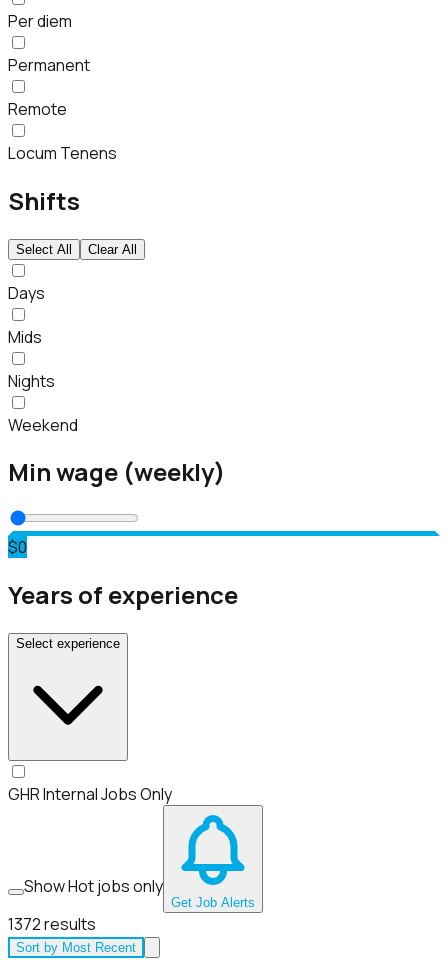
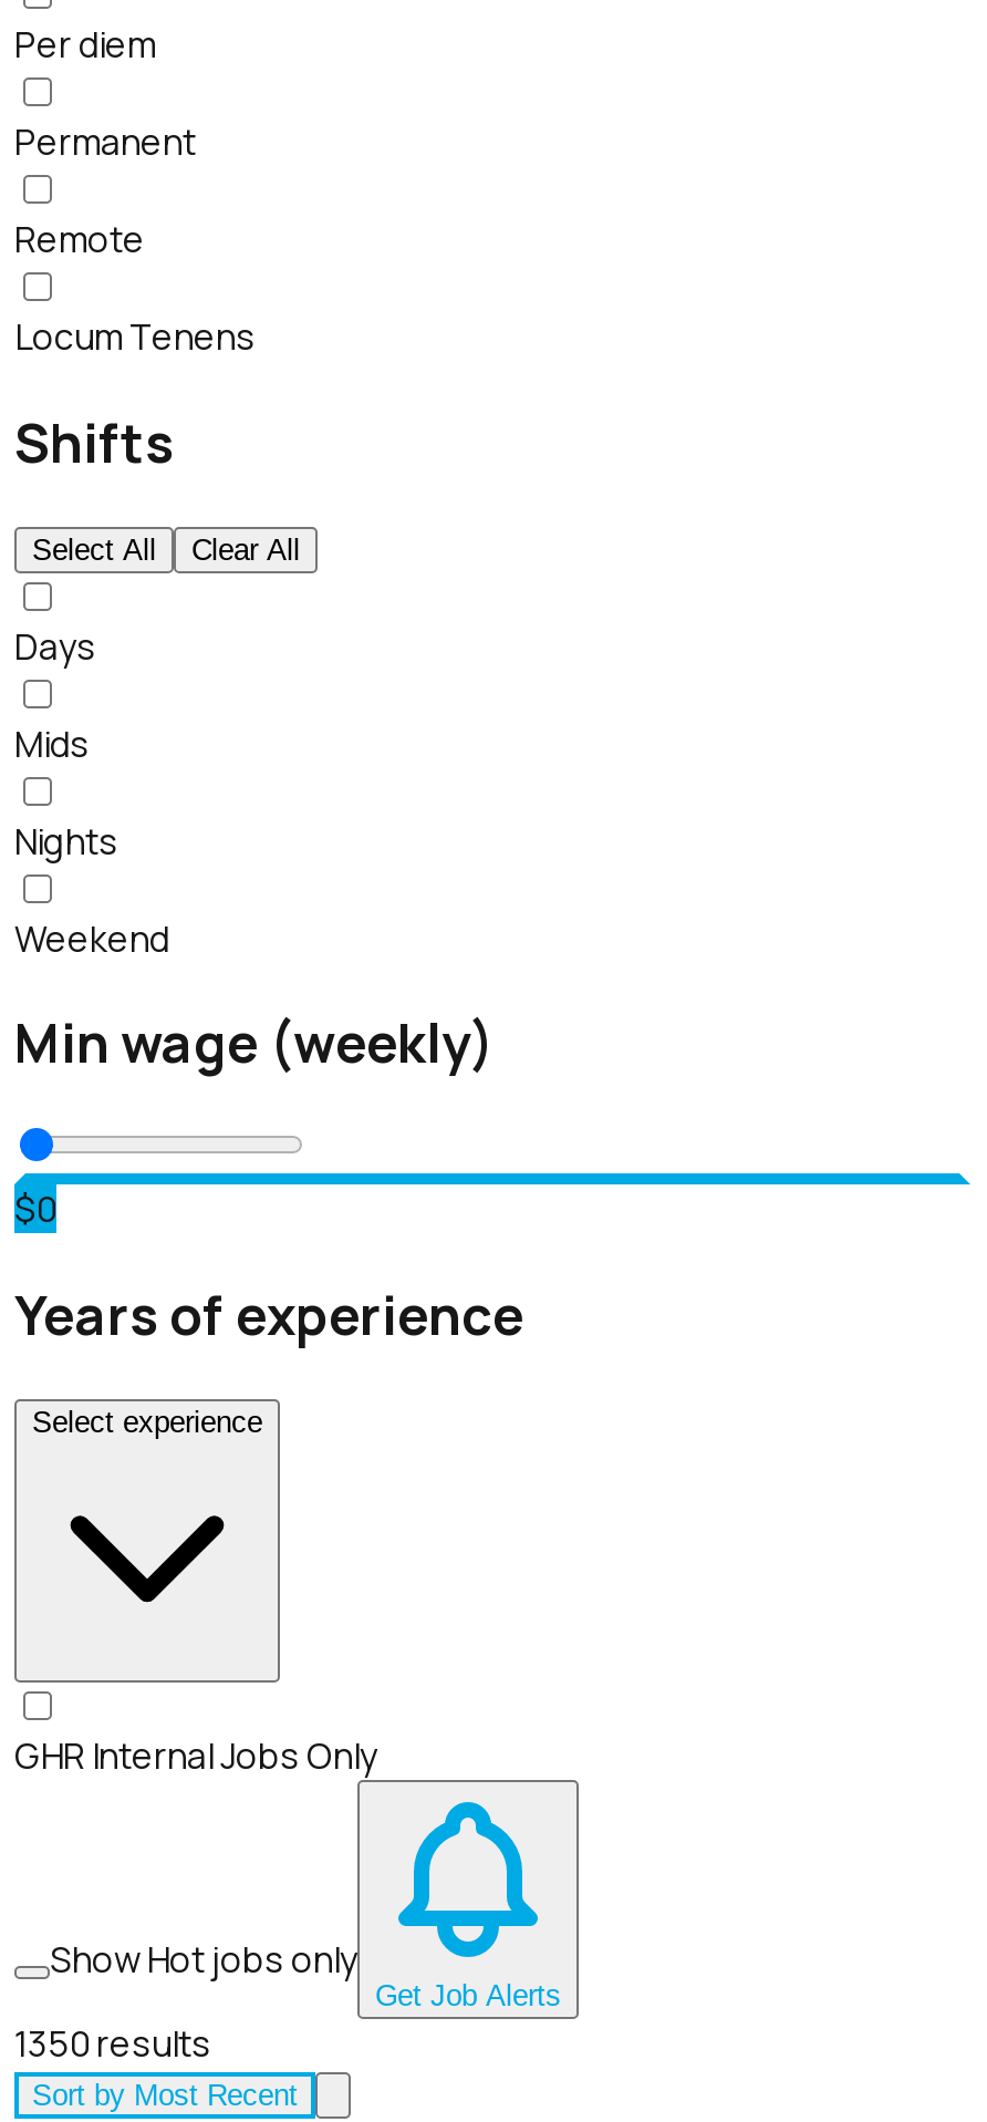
[8,913,96,935] 1372 results -> [14,2019,211,2068] 1350 results

